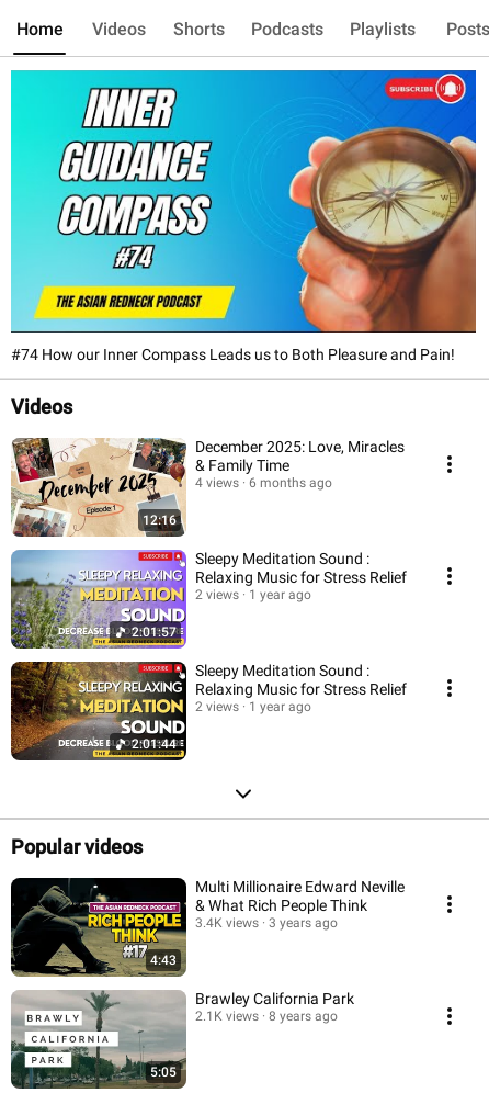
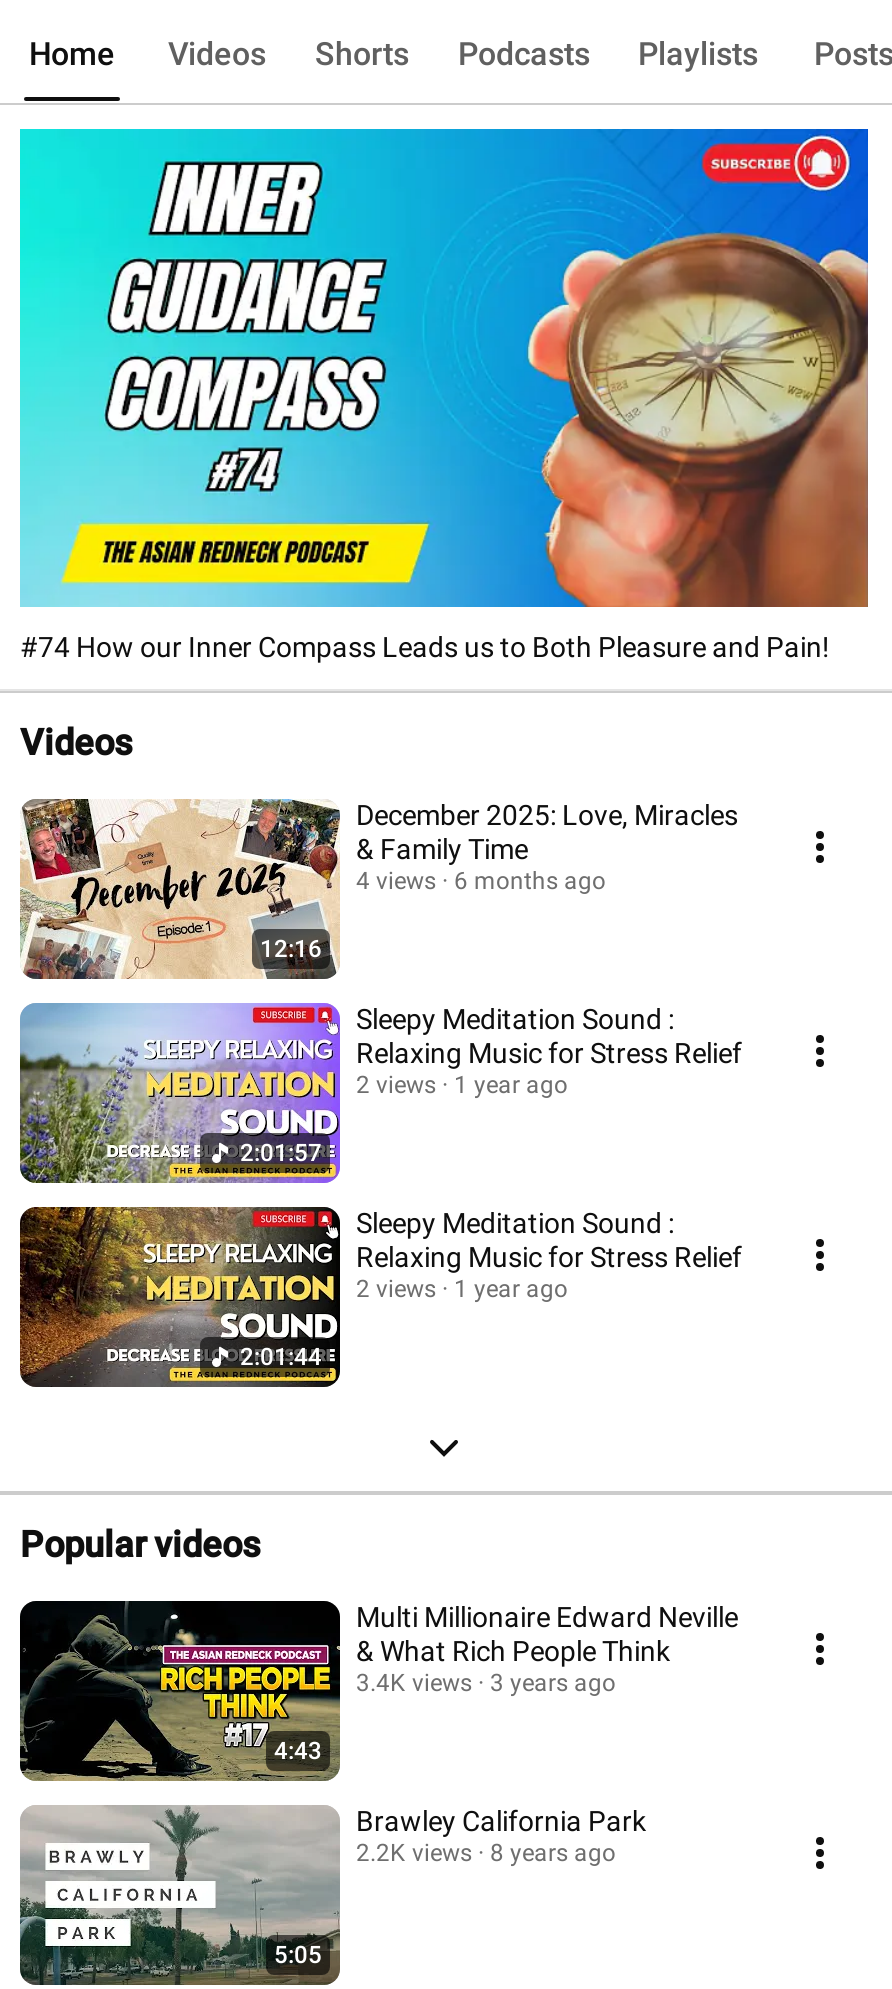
[195,1008,338,1023] 2.1K views 8 years ago -> [356,1838,616,1866] 2.2K views 8 years ago

